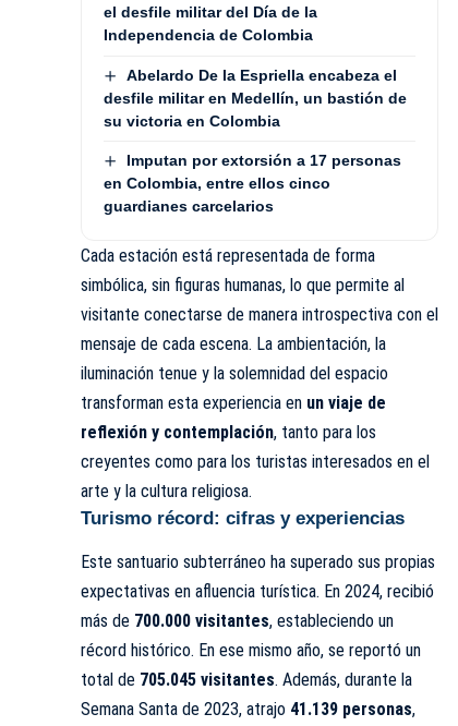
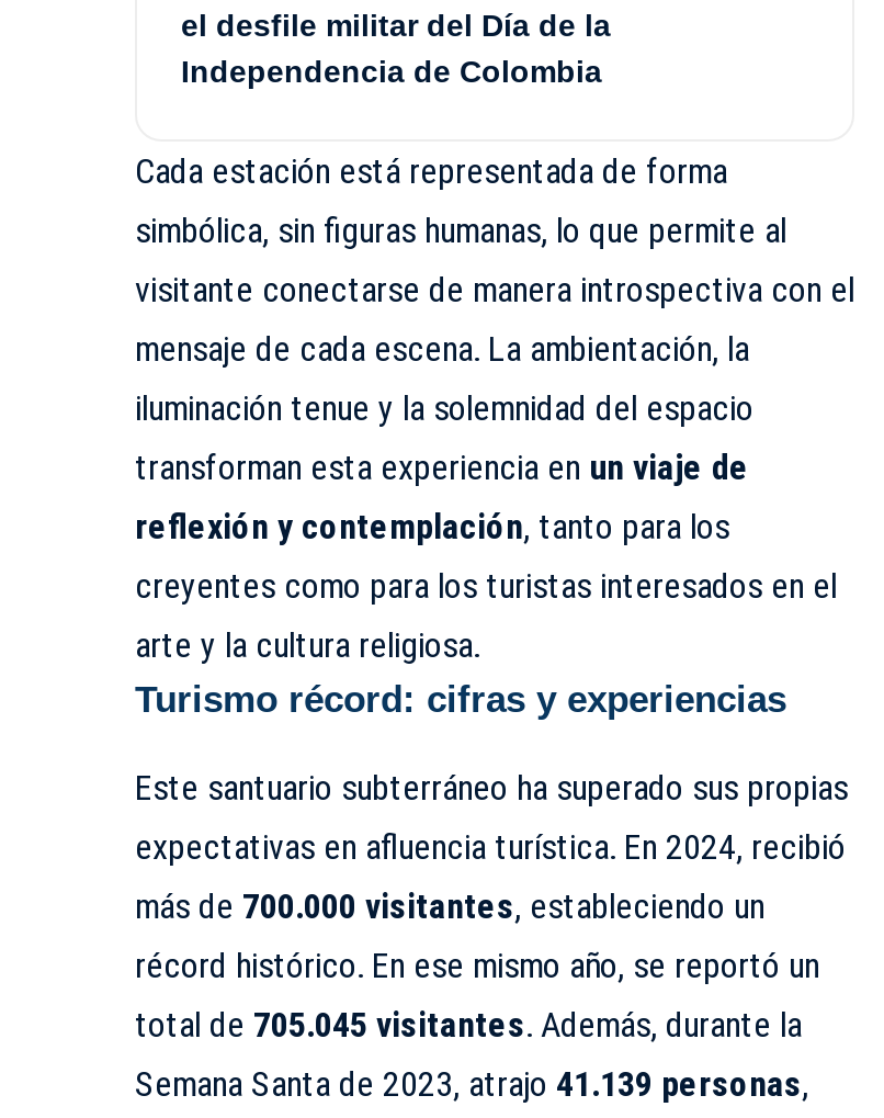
[104,66,407,215] Abelardo De la Espriella encabeza el | desfile militar en Medellín, un bastión de | su victoria en Colombia | Imputan por extorsión a 17 personas | en Colombia, entre ellos cinco | guardianes carcelarios -> none

